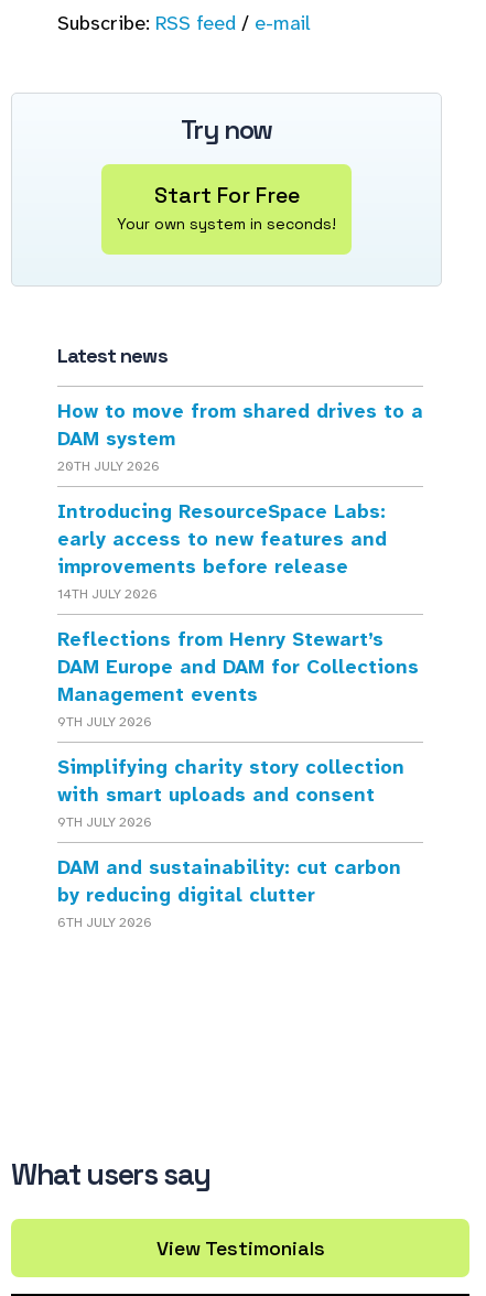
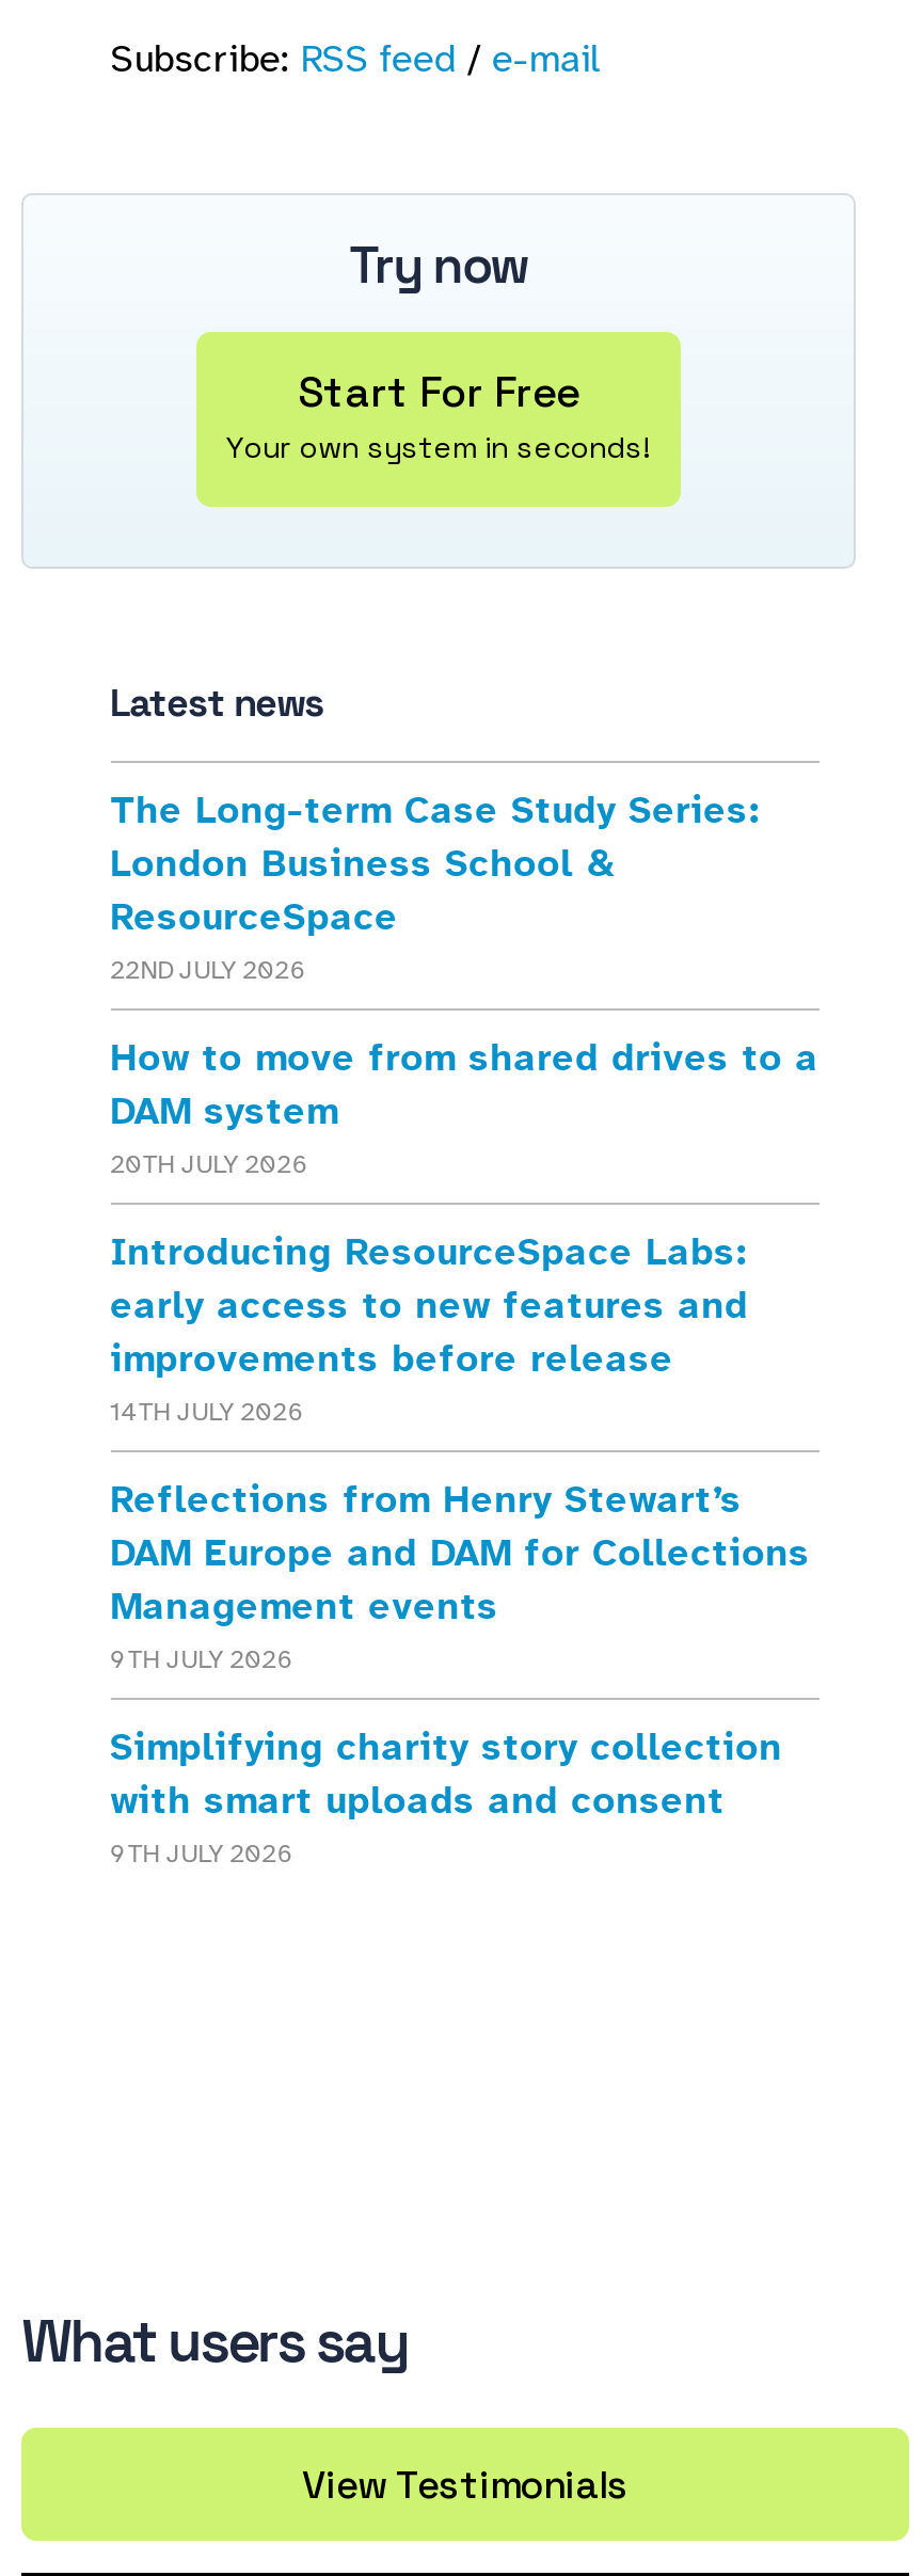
none -> [110,785,759,988] The Long-term Case Study Series: | London Business School & | ResourceSpace | 22ND JULY 2026
moved [57,398,423,831] -> [110,1033,819,1871]: How to move from shared drives to a | DAM system | 20TH JULY 2026 | ... | with smart uploads and consent | 9TH JULY 2026
[57,854,401,932] DAM and sustainability: cut carbon | by reducing digital clutter | 6TH JULY 2026 -> none

